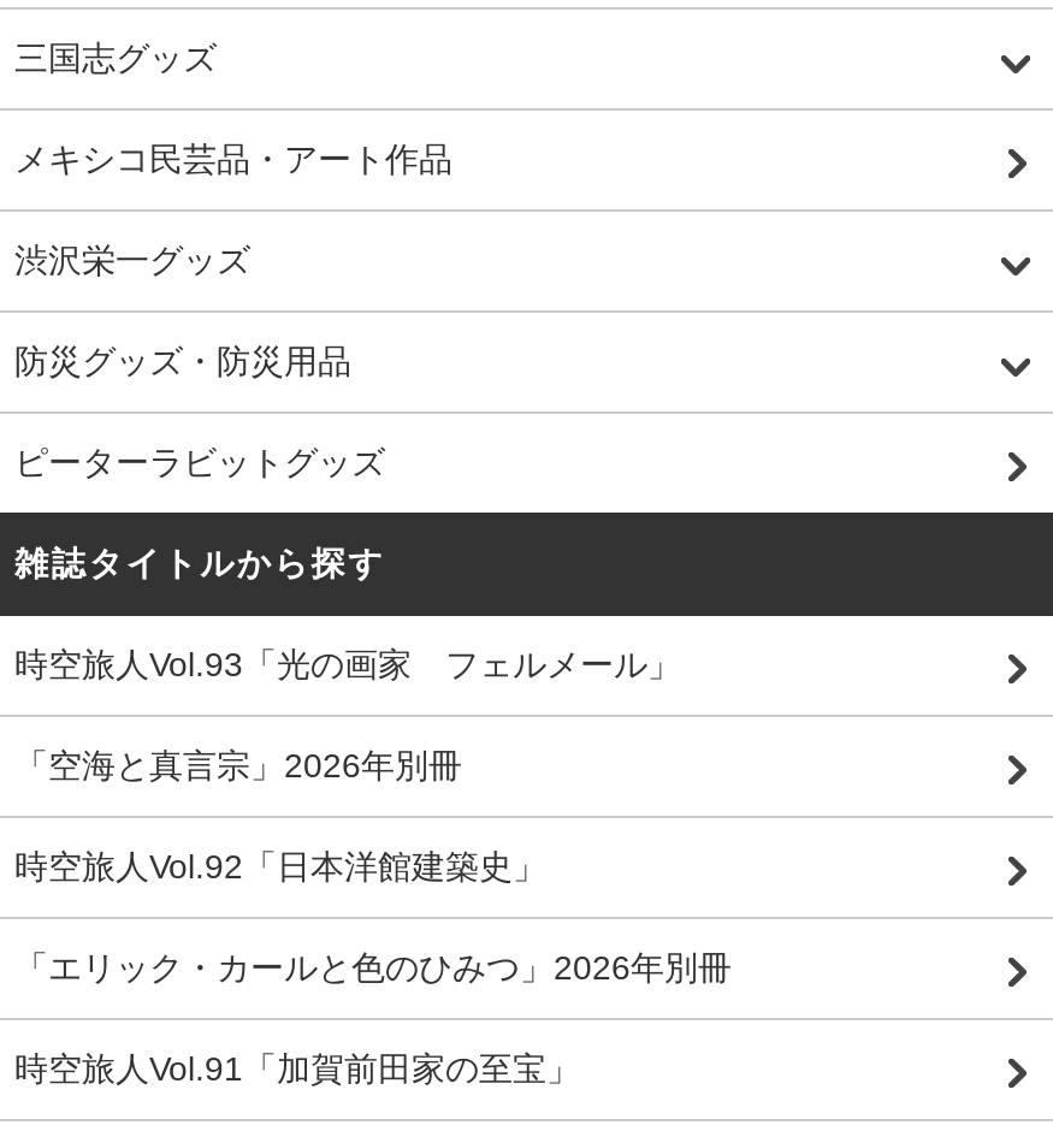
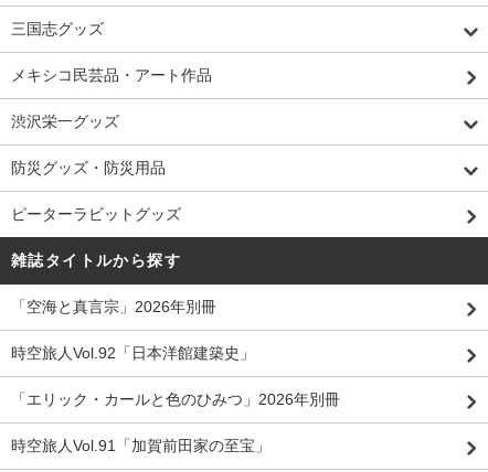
[14,645,681,683] 時空旅人Vol.93「光の画家 フェルメール」 -> none

